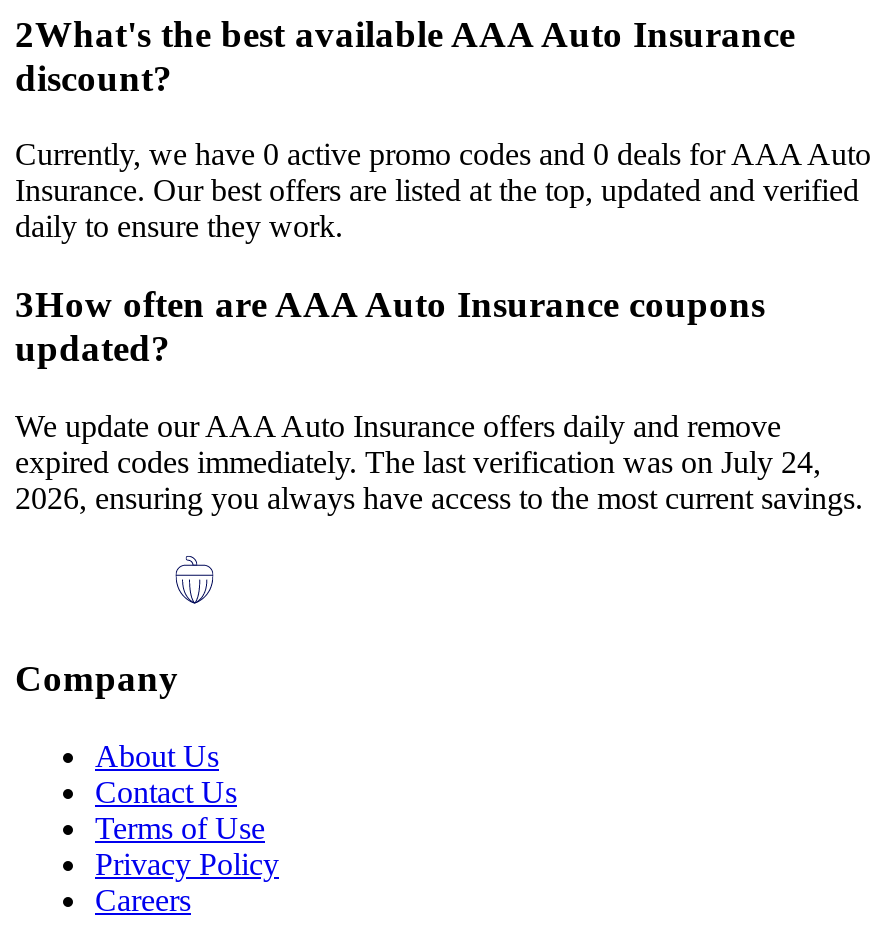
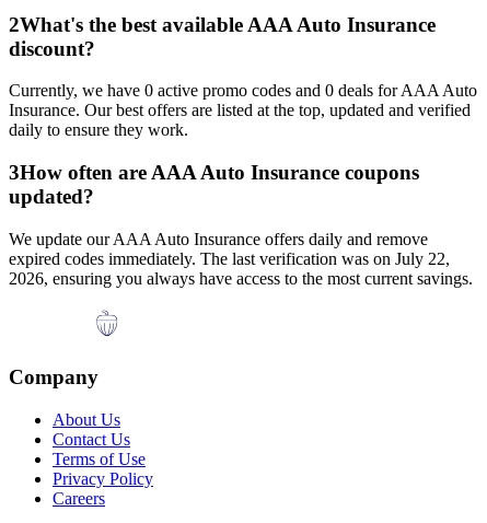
[15,445,821,479] expired codes immediately. The last verification was on July 24, -> [9,249,450,268] expired codes immediately. The last verification was on July 22,

